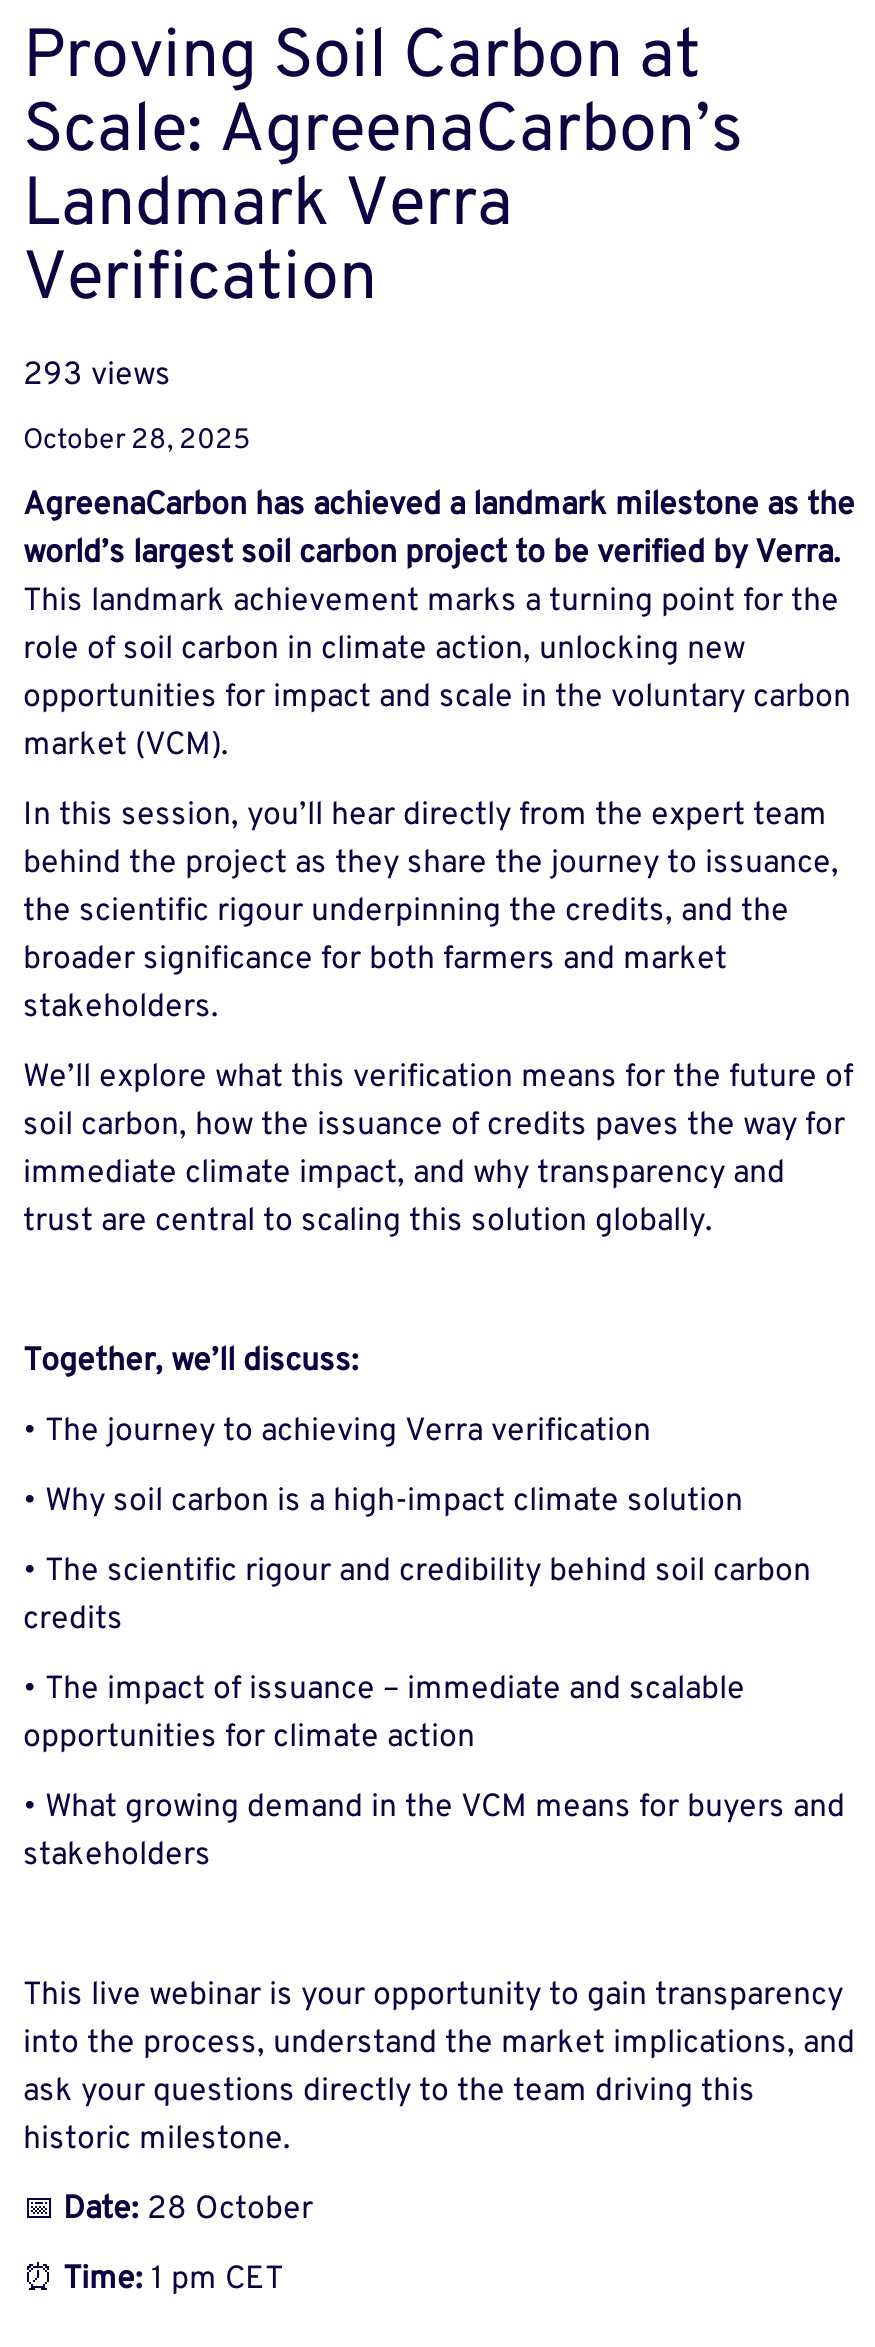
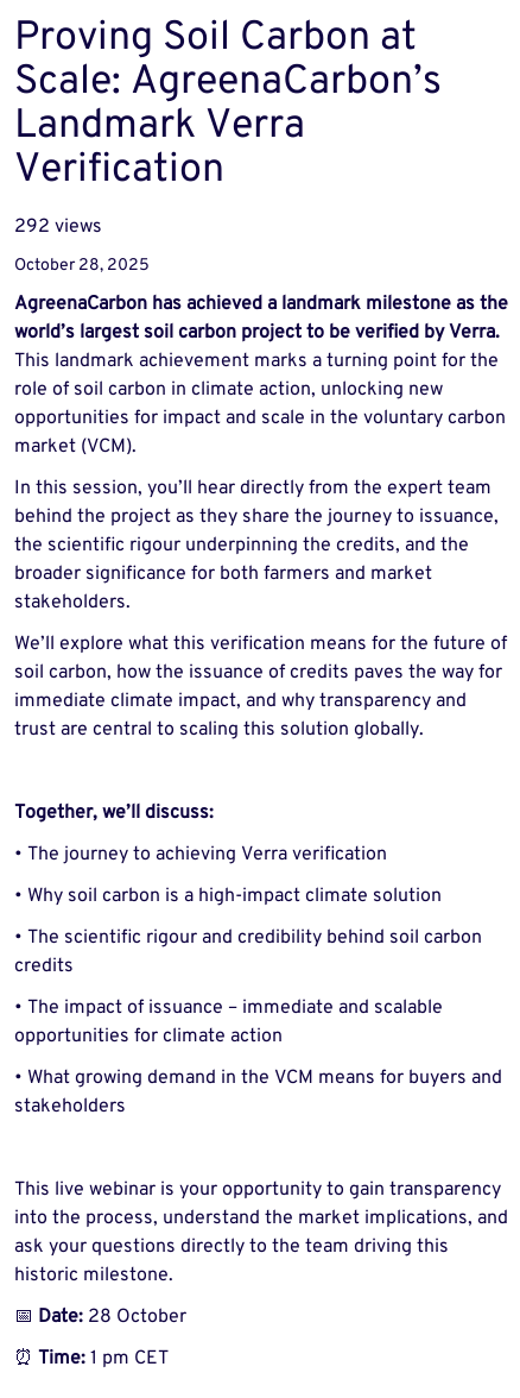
[23,356,171,390] 293 views -> [14,215,102,235] 292 views

